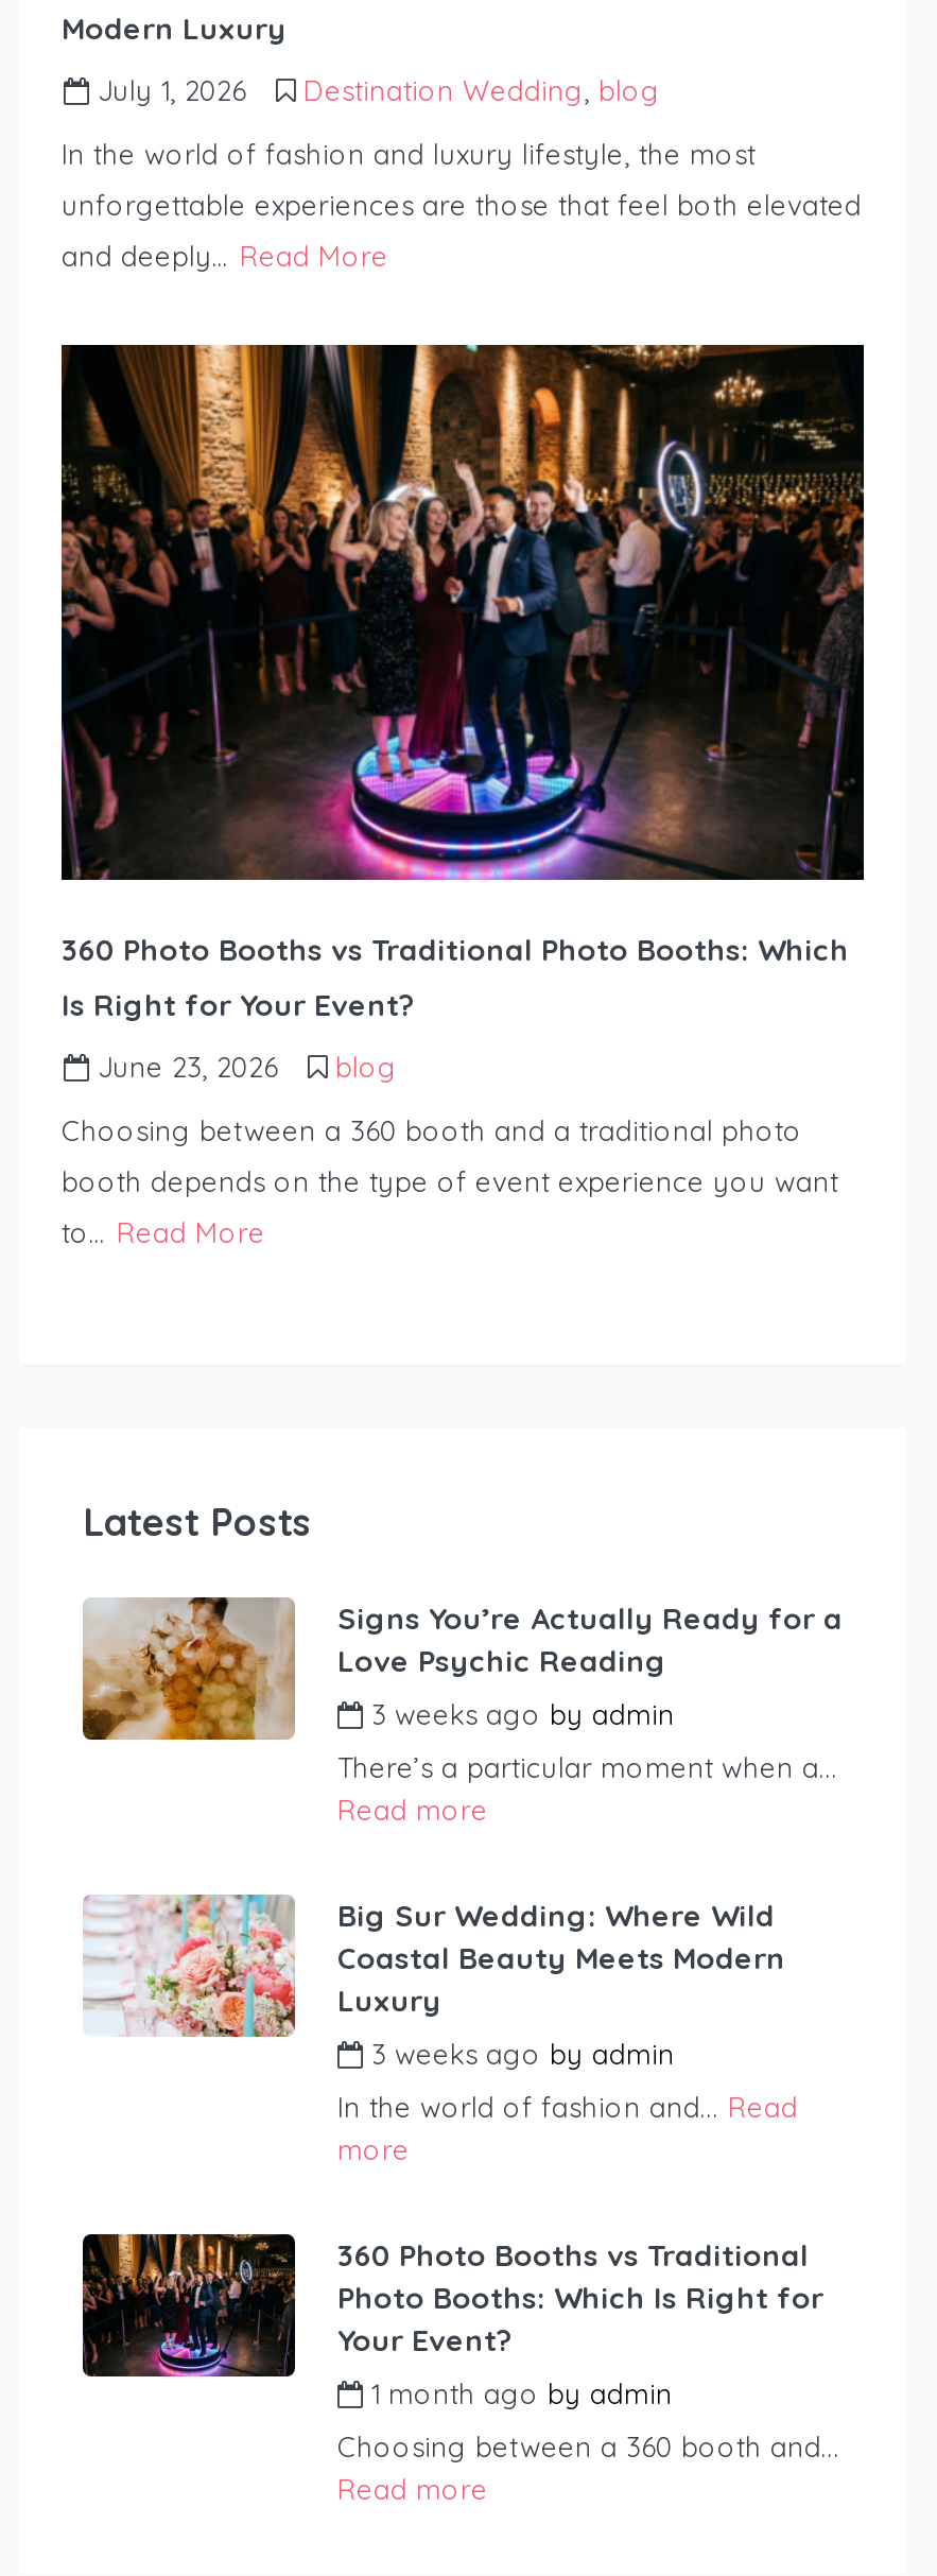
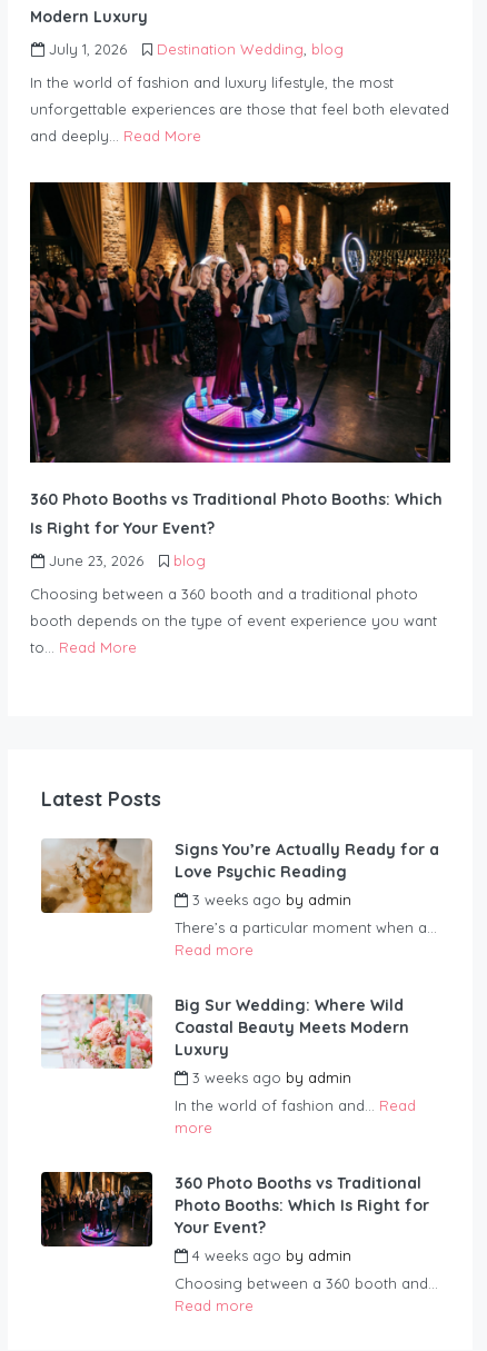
[363,2377,673,2411] 1 month ago by admin -> [188,1247,351,1265] 4 weeks ago by admin

